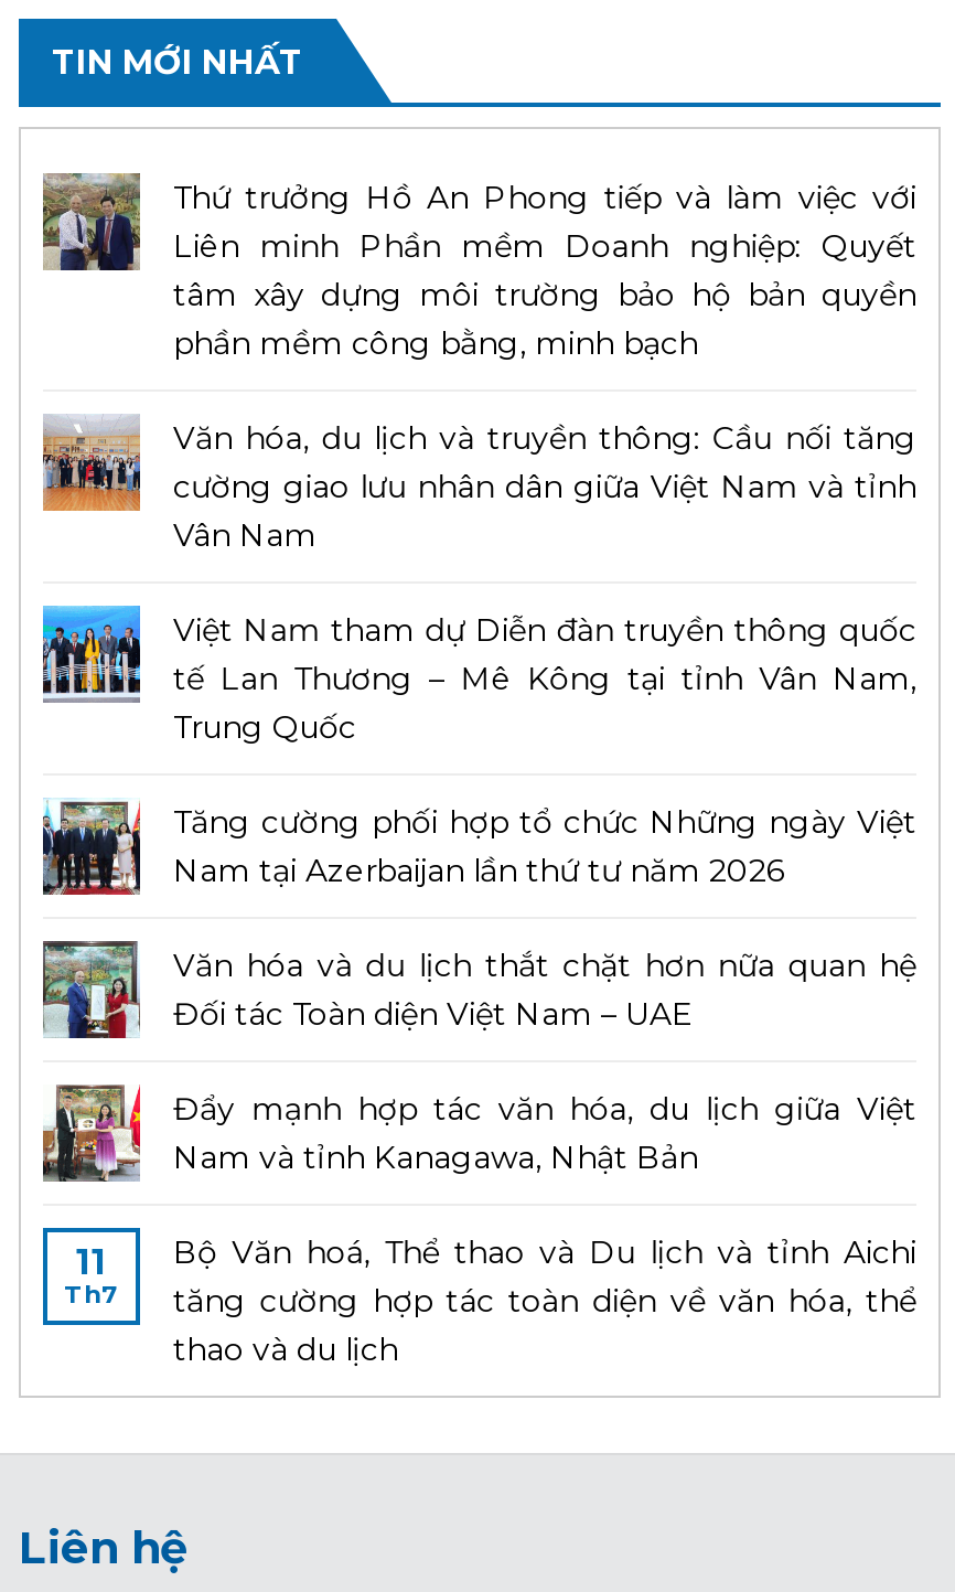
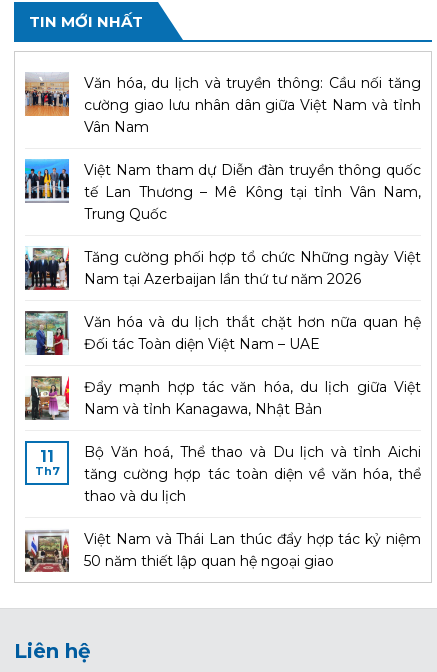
[43,171,916,363] [image] | Thứ trưởng Hồ An Phong tiếp và làm việc với | Liên minh Phần mềm Doanh nghiệp: Quyết | tâm xây dựng môi trường bảo hộ bản quyền | phần mềm công bằng, minh bạch -> none
moved [39,414,916,1369] -> [23,72,421,505]: [image] | Văn hóa, du lịch và truyền thông: Cầu nối tăng | cường giao lưu nhân dân giữa Việt Nam và tỉnh | ... | tăng cường hợp tác toàn diện về văn hóa, thể | thao và du lịch
none -> [24,530,421,573] [image] | Việt Nam và Thái Lan thúc đẩy hợp tác kỷ niệm | 50 năm thiết lập quan hệ ngoại giao

